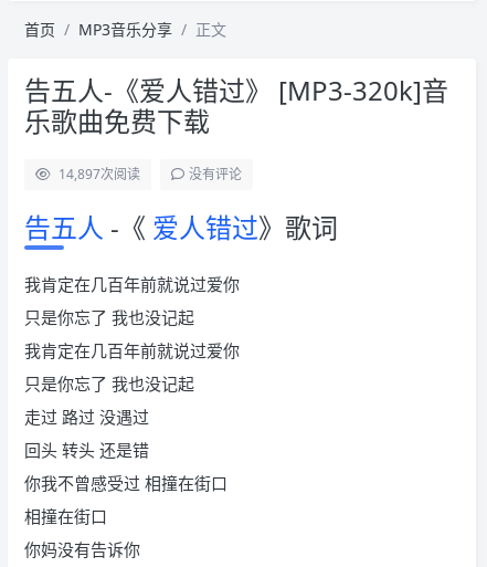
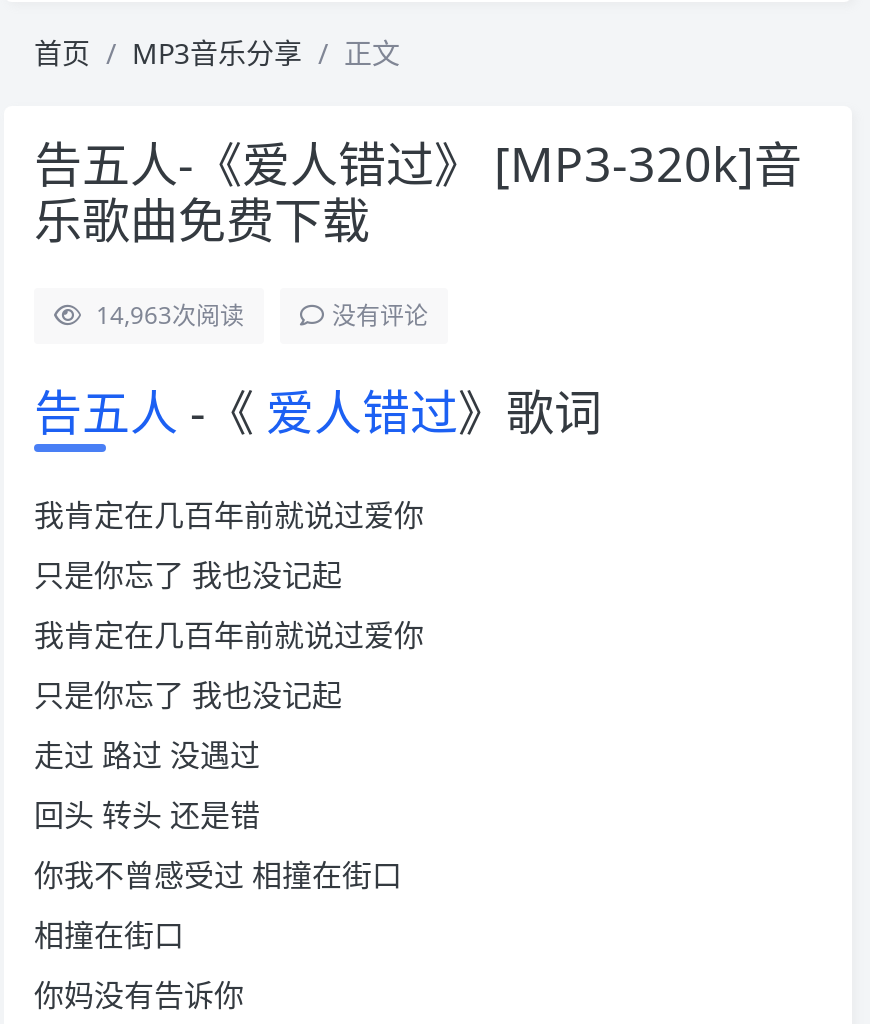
[59,165,140,183] 14,897次阅读 -> [96,298,244,332] 14,963次阅读

